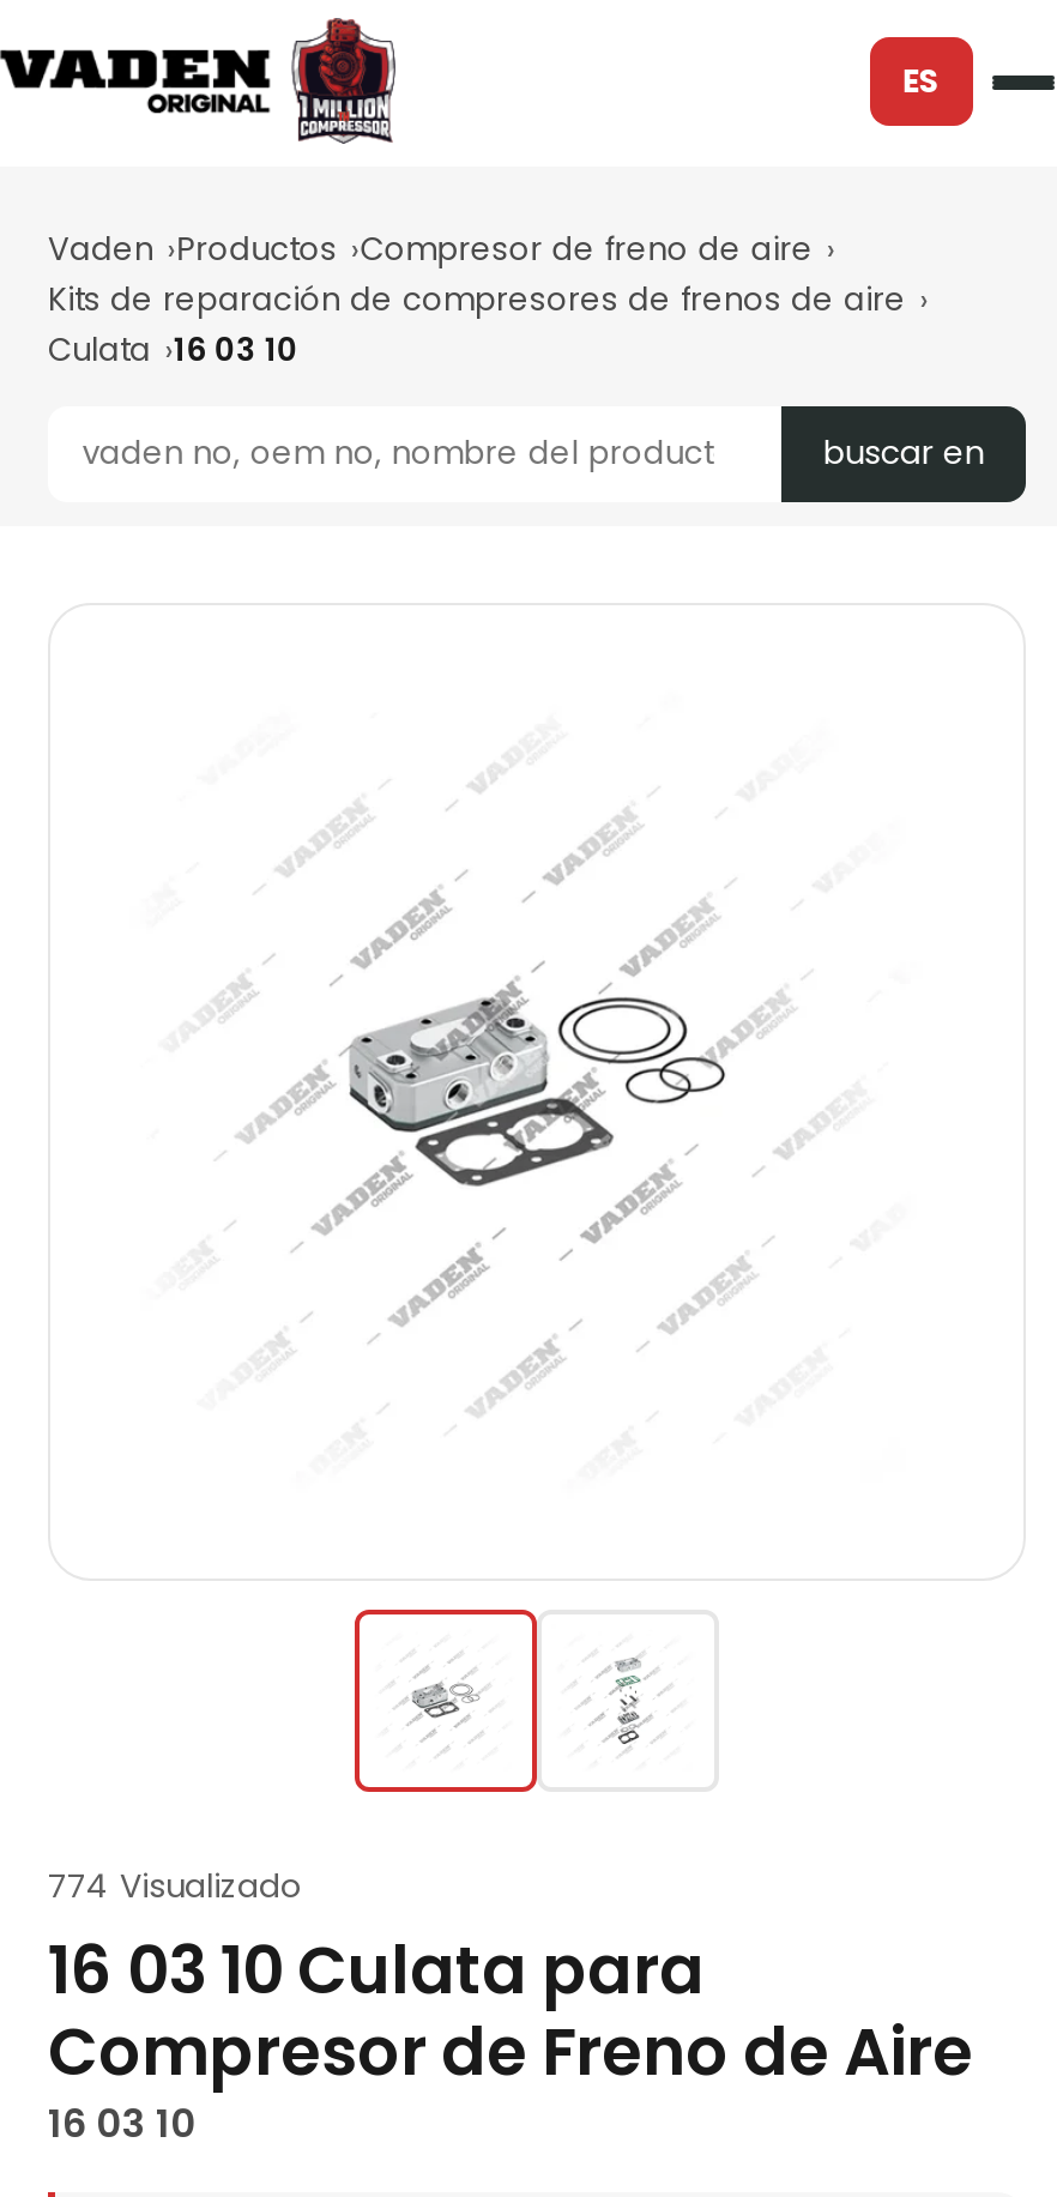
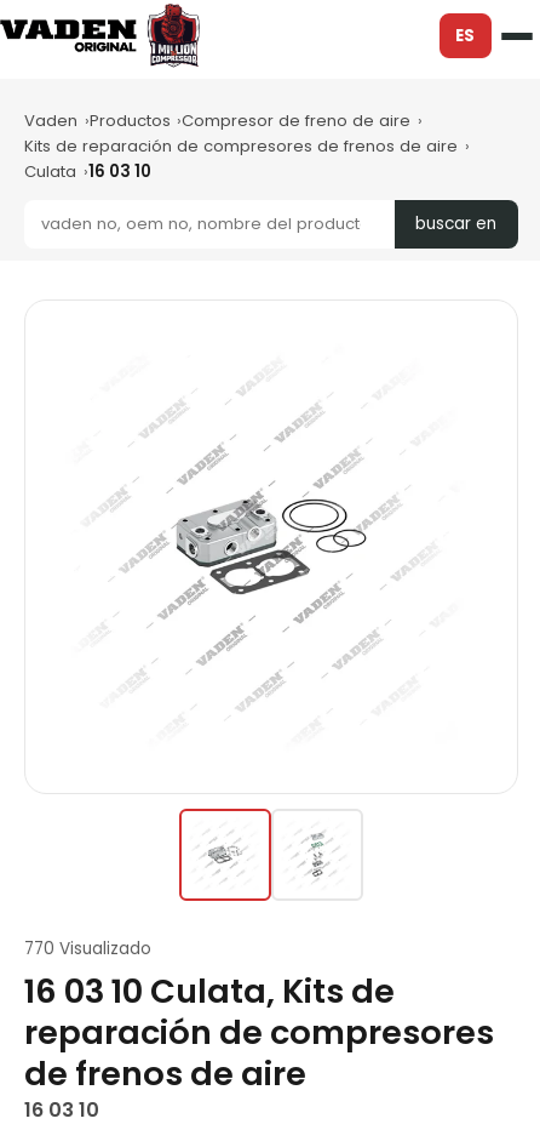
[48,1864,973,2098] 774 Visualizado | 16 03 10 Culata para | Compresor de Freno de Aire -> [24,937,494,1097] 770 Visualizado | 16 03 10 Culata, Kits de | reparación de compresores | de frenos de aire

